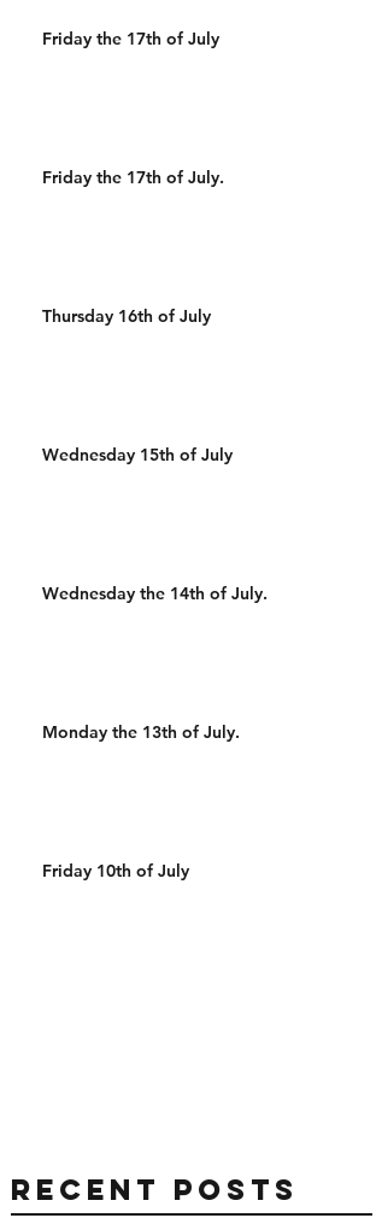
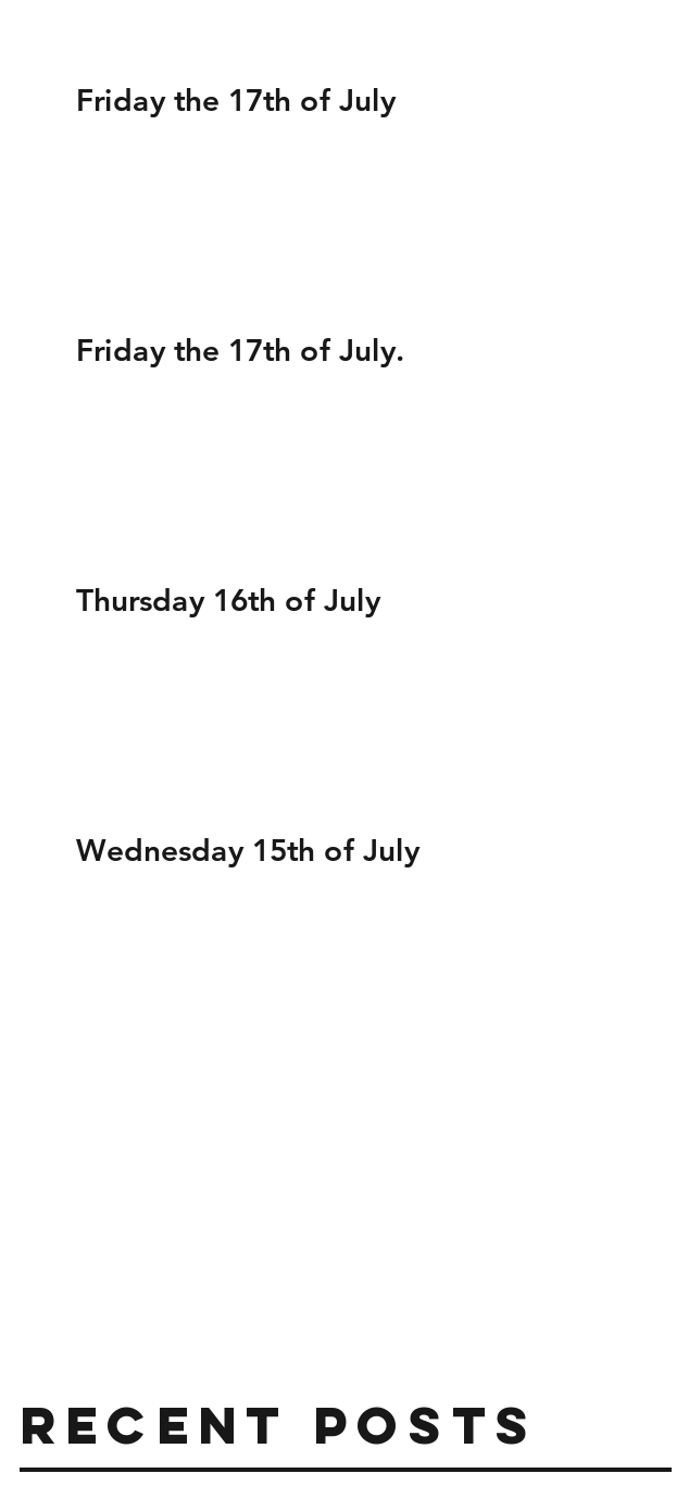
[42,582,268,604] Wednesday the 14th of July. -> none
[42,721,240,743] Monday the 13th of July. -> none
[42,860,189,881] Friday 10th of July -> none

